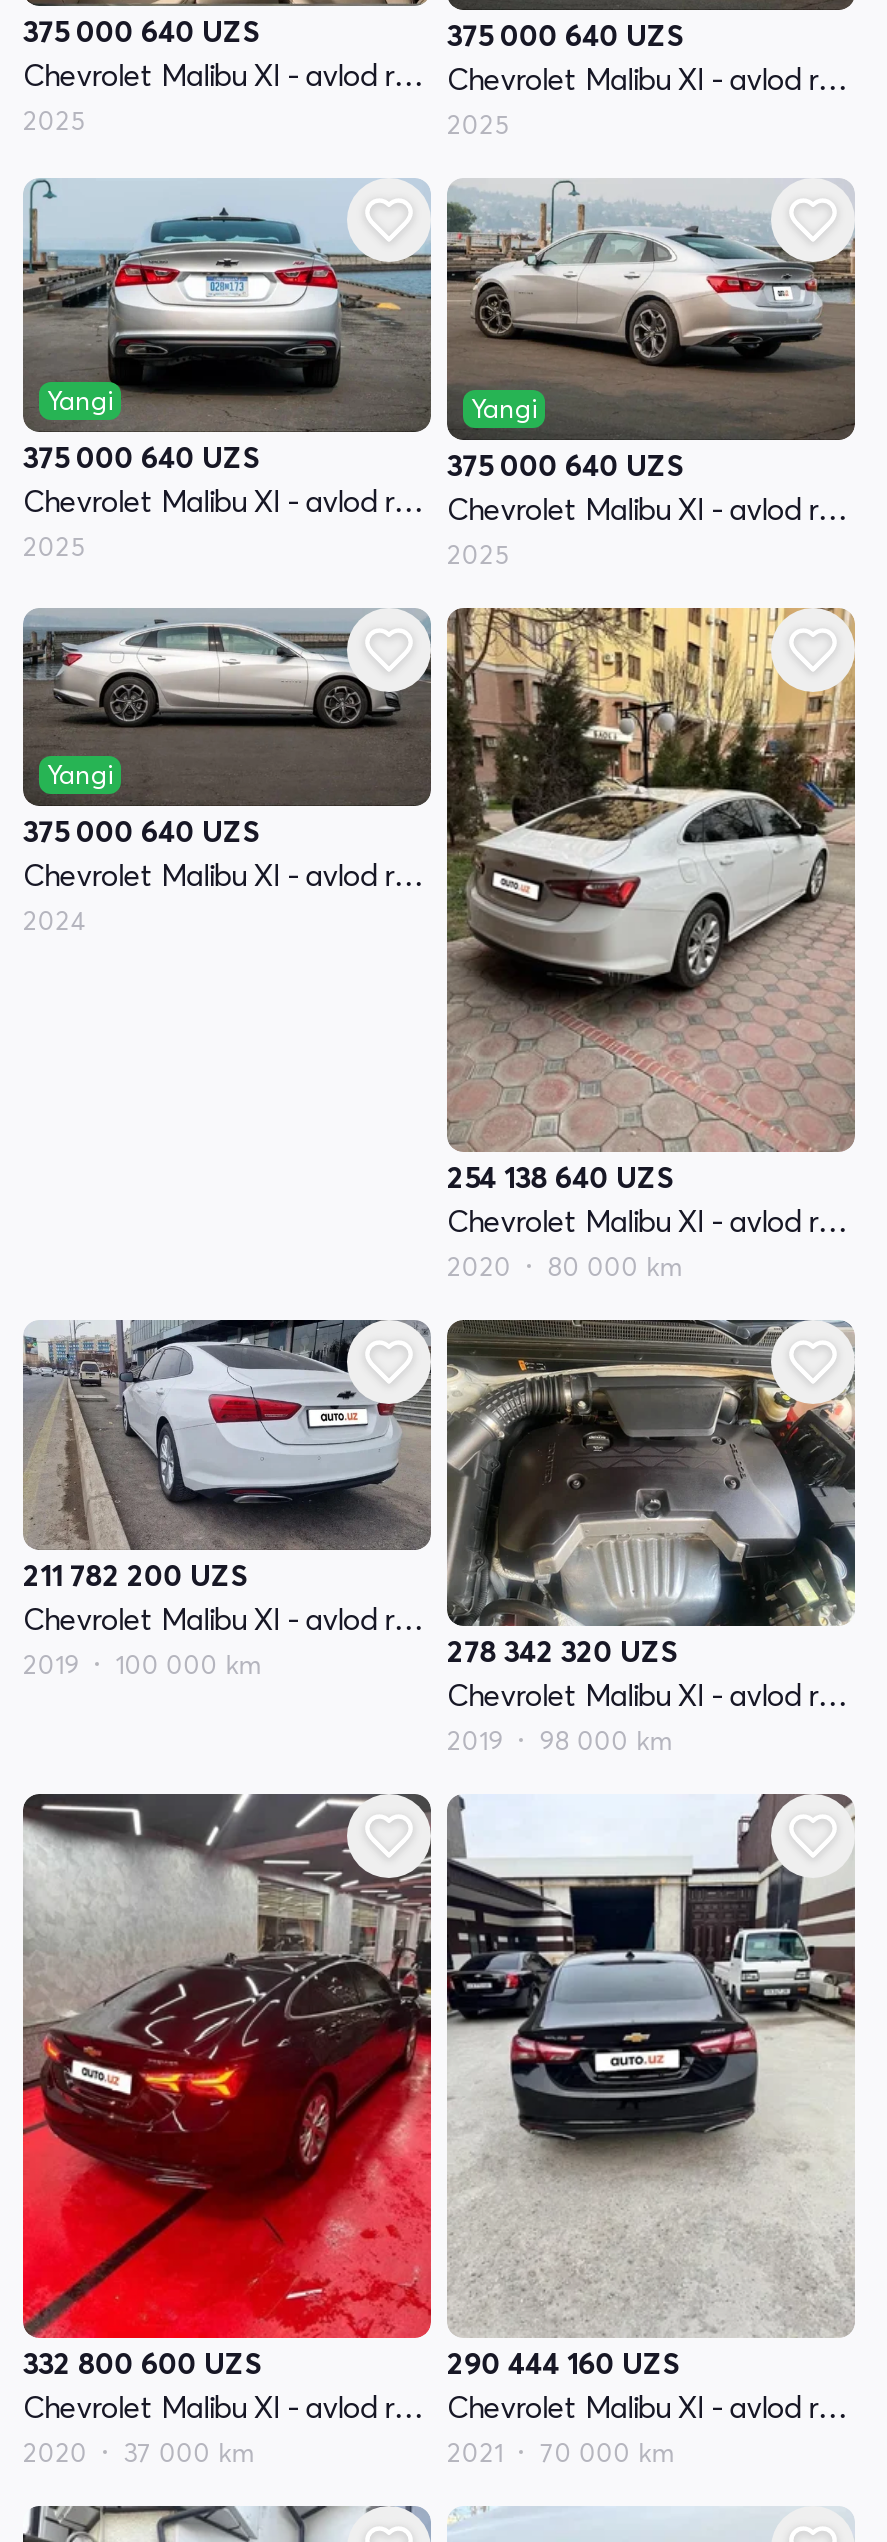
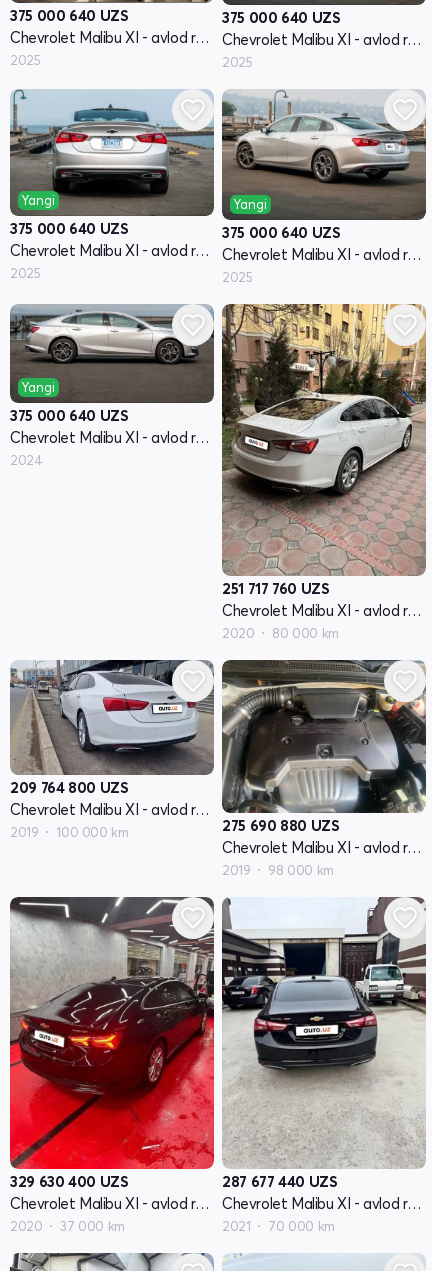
[447,1157,674,1195] 254 138 640 UZS -> [222,579,329,598] 251 717 760 UZS
[23,1555,248,1593] 211 782 200 UZS -> [10,778,128,797] 209 764 800 UZS
[447,1631,678,1669] 278 342 320 UZS -> [222,816,339,835] 275 690 880 UZS
[23,2343,262,2381] 332 800 600 UZS -> [10,1172,128,1191] 329 630 400 UZS
[447,2343,680,2381] 290 444 160 UZS -> [222,1172,337,1191] 287 677 440 UZS

